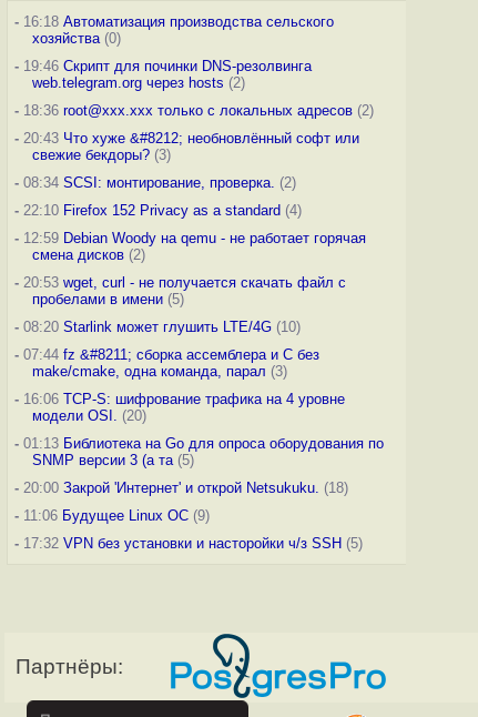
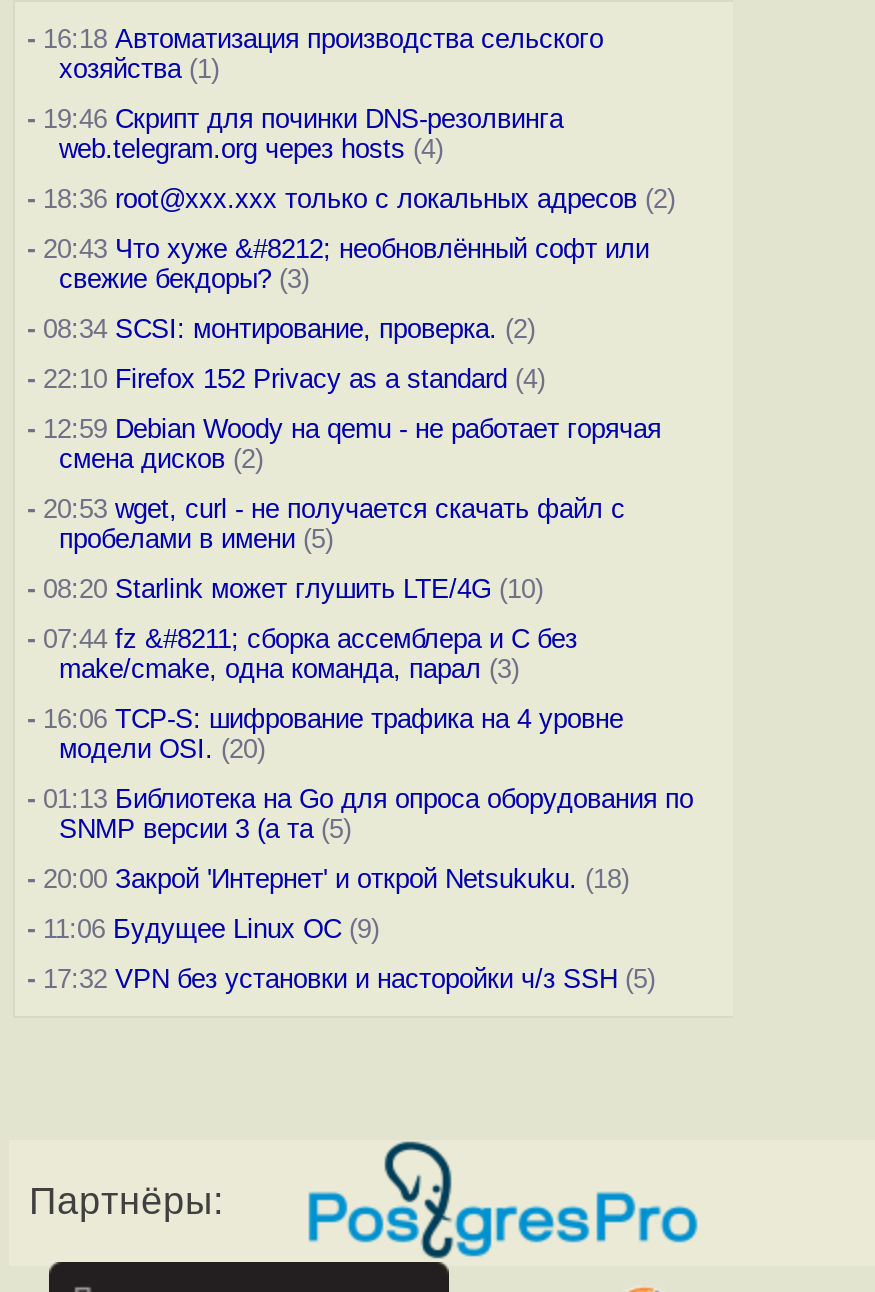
[32,30,121,47] хозяйства (0) -> [59,54,219,84] хозяйства (1)
[32,74,245,91] web.telegram.org через hosts (2) -> [59,134,443,164] web.telegram.org через hosts (4)

